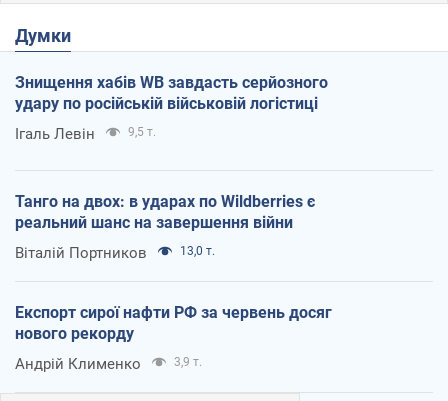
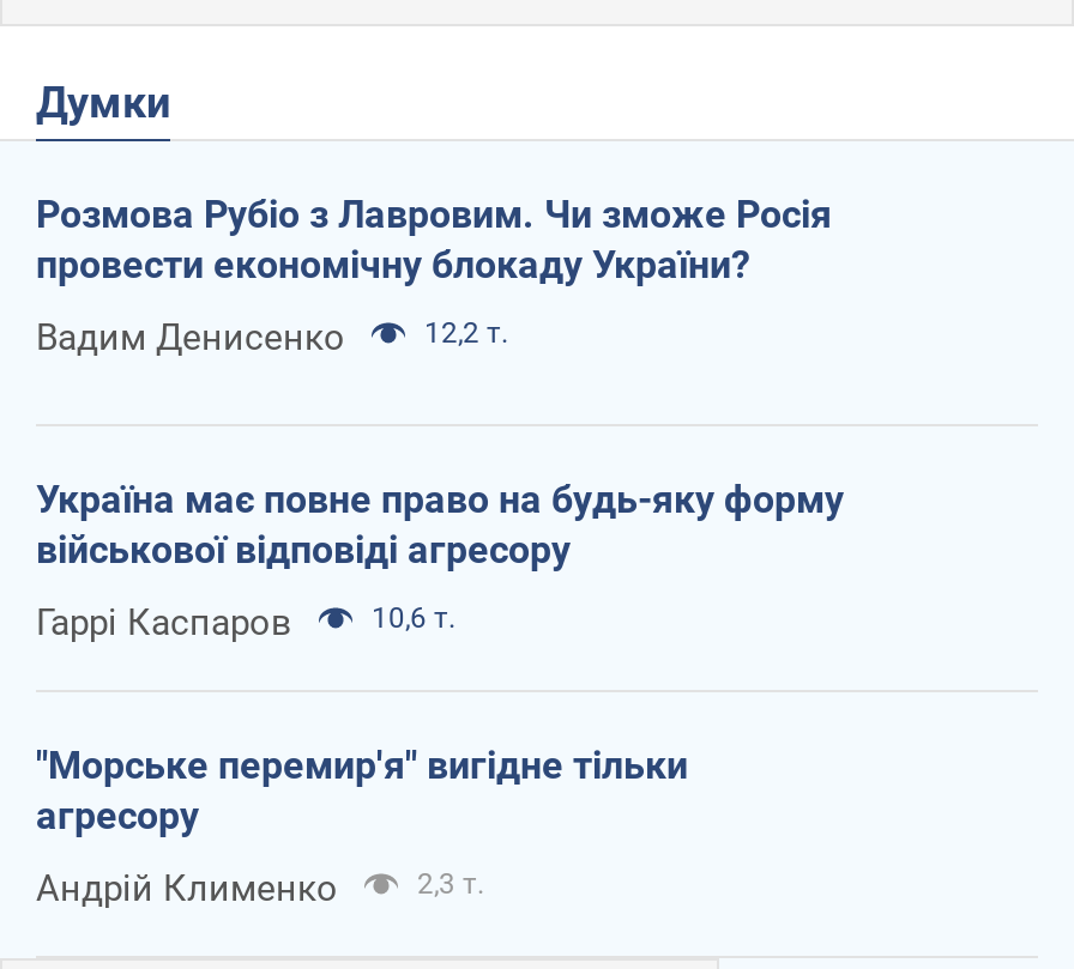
[15,73,328,113] Знищення хабів WB завдасть серйозного | удару по російській військовій логістиці -> [36,191,832,287] Розмова Рубіо з Лавровим. Чи зможе Росія | провести економічну блокаду України?
[15,125,156,143] Ігаль Левін | 9,5 т. -> [36,315,508,359] Вадим Денисенко | 12,2 т.
[15,192,315,232] Танго на двох: в ударах по Wildberries є | реальний шанс на завершення війни -> [36,476,844,572] Україна має повне право на будь-яку форму | військової відповіді агресору
[15,244,215,262] Віталій Портников | 13,0 т. -> [36,601,455,644] Гаррі Каспаров | 10,6 т.
[15,303,332,343] Експорт сирої нафти РФ за червень досяг | нового рекорду -> [36,742,688,838] "Морське перемир'я" вигідне тільки | агресору
[174,355,202,369] 3,9 т. -> [417,866,484,900] 2,3 т.

